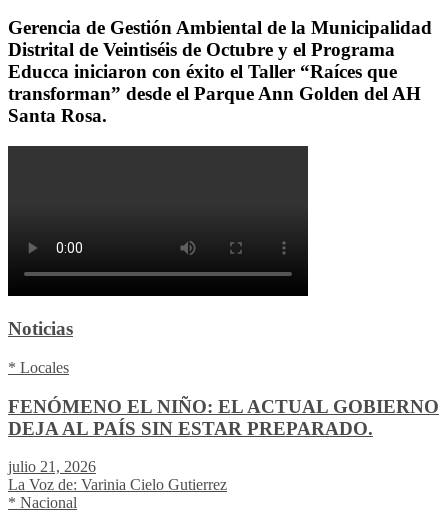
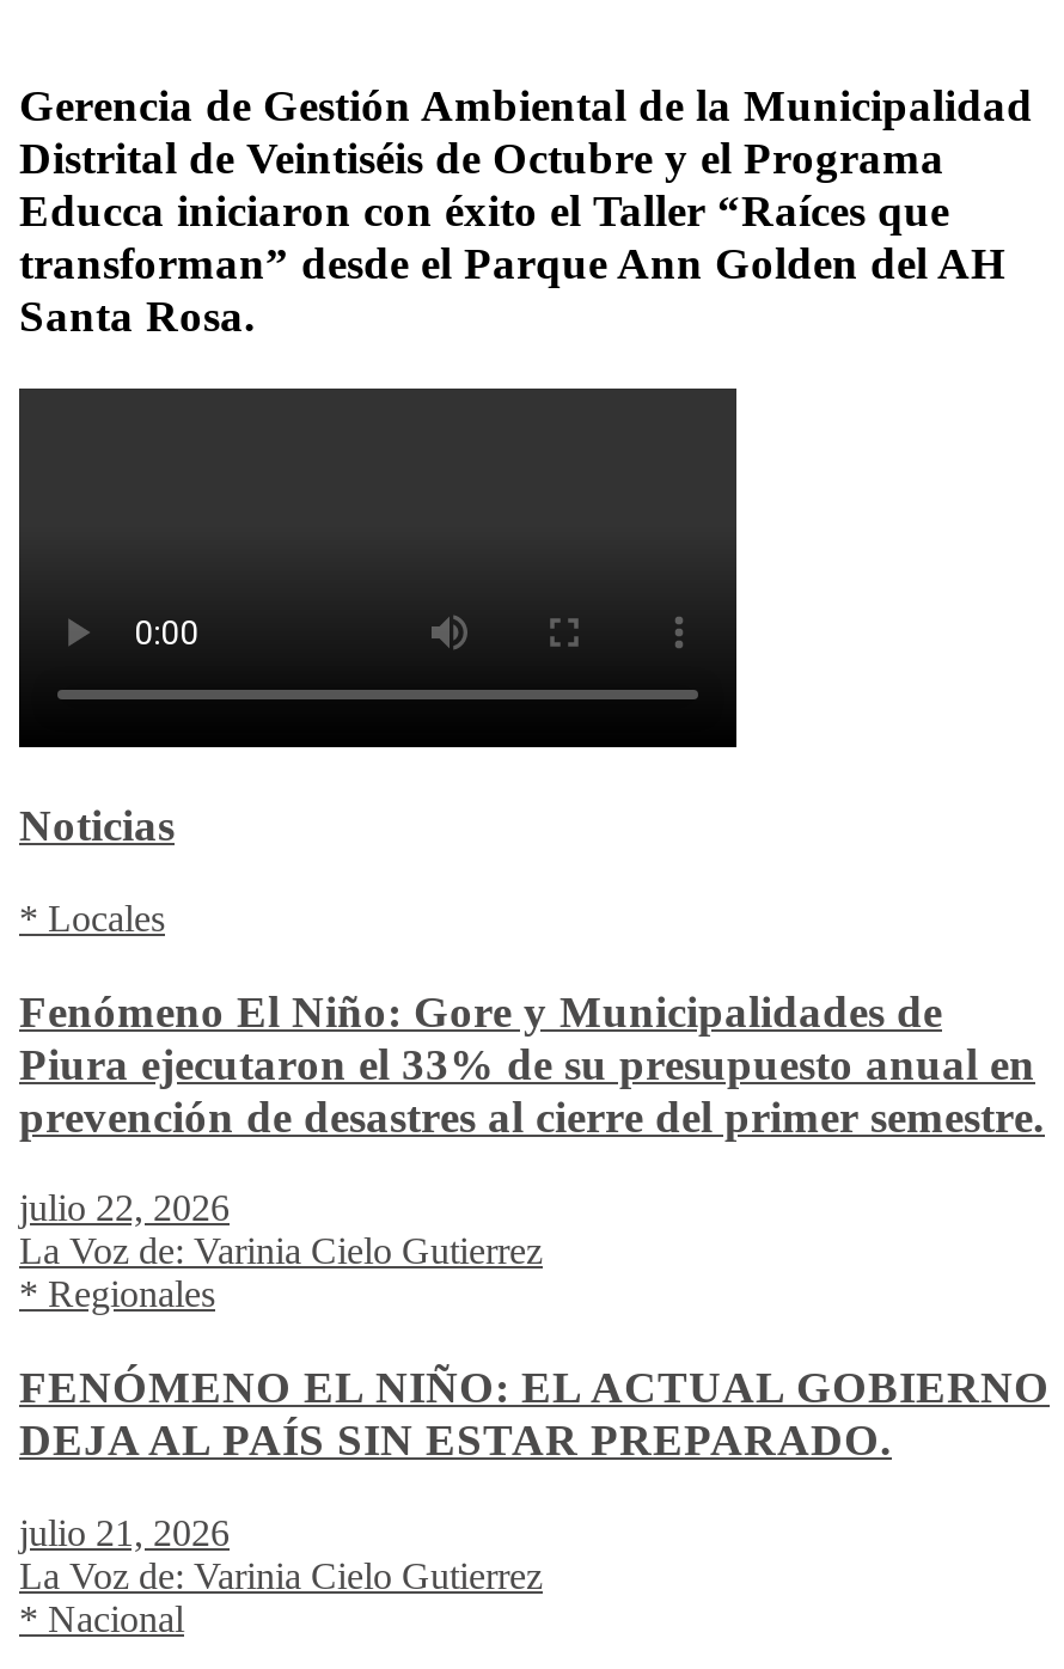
none -> [19,986,1045,1315] Fenómeno El Niño: Gore y Municipalidades de | Piura ejecutaron el 33% de su presupuesto anual en | prevención de desastres al cierre del primer semestre. | julio 22, 2026 | La Voz de: Varinia Cielo Gutierrez | * Regionales

